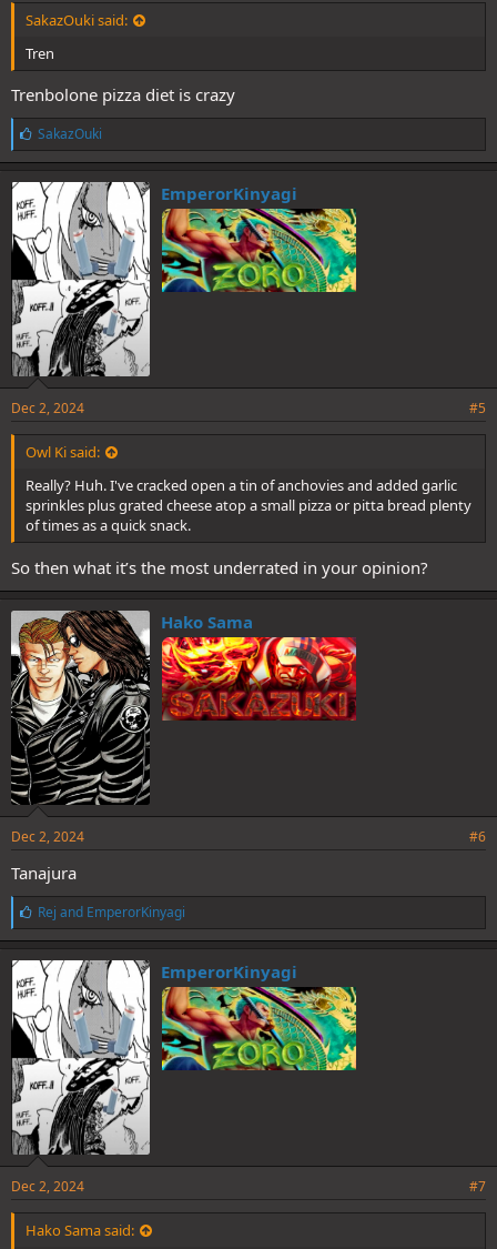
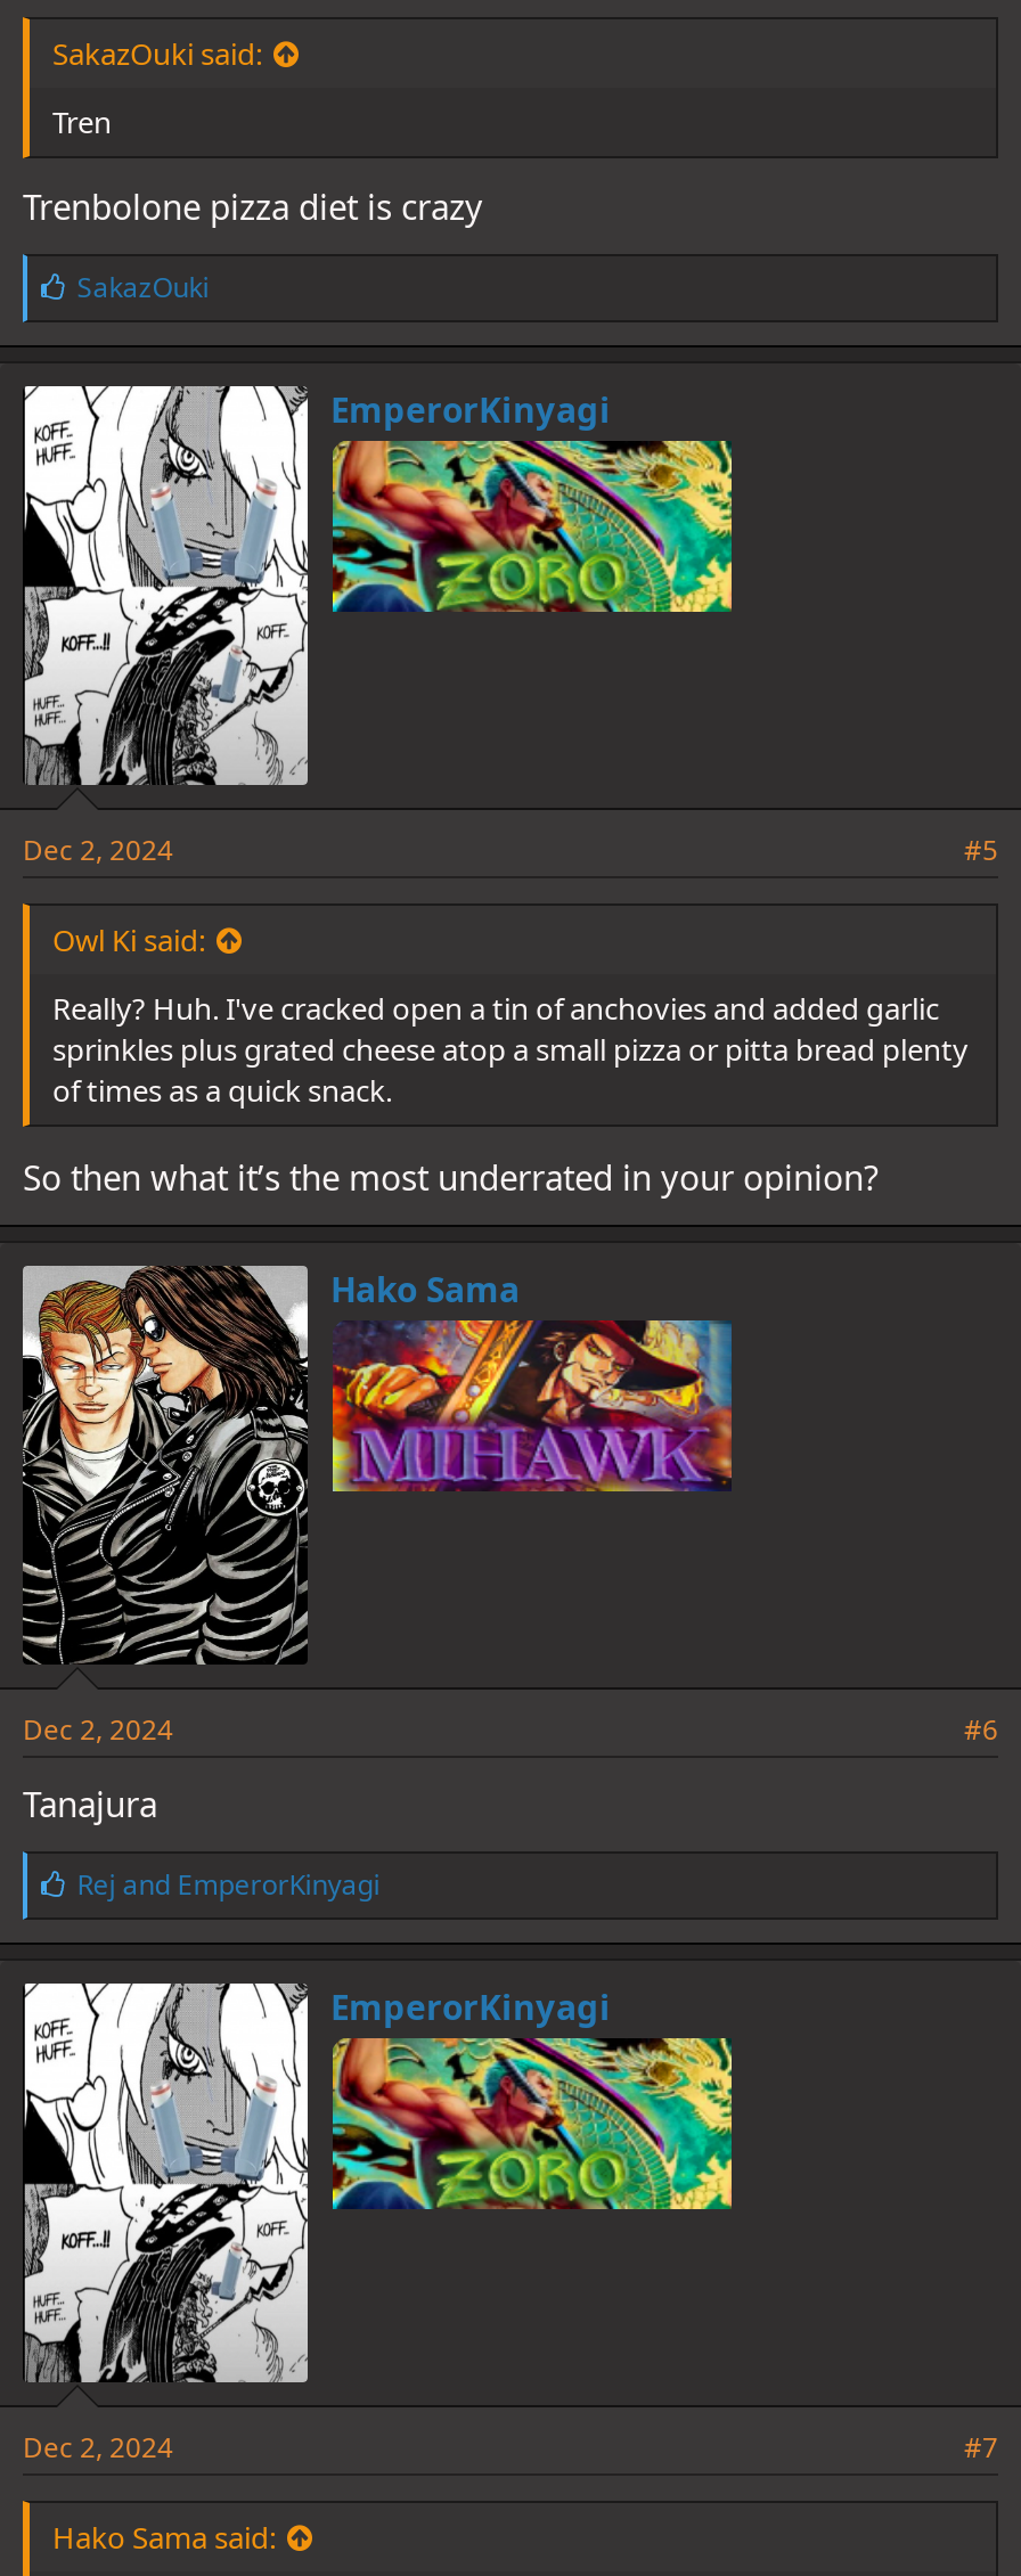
[161,636,357,722] [image] -> [330,1318,734,1494] [image]

